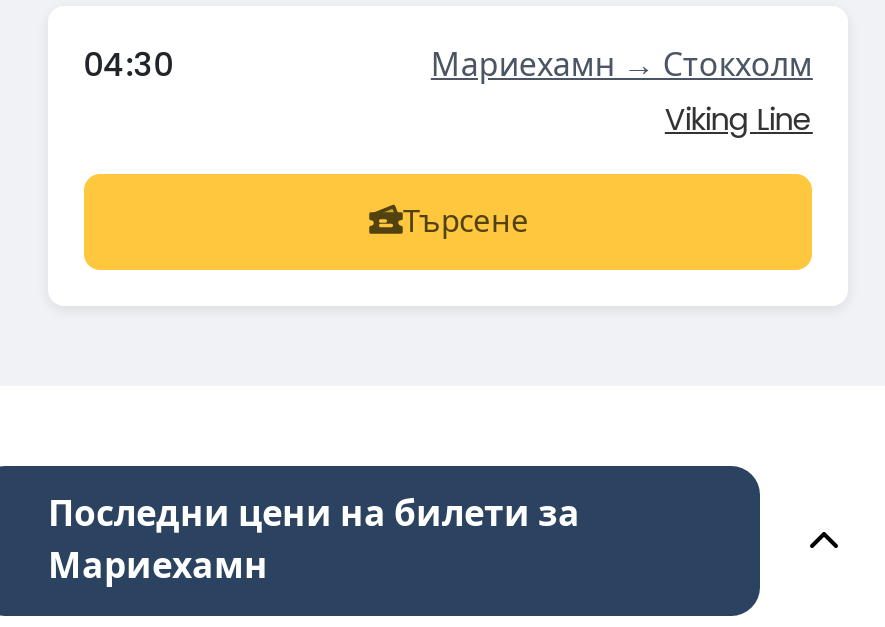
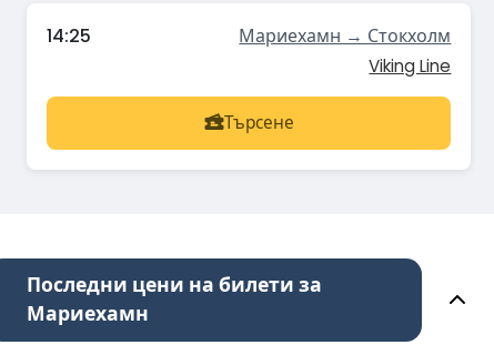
[83,42,173,88] 04:30 -> [46,23,91,49] 14:25

